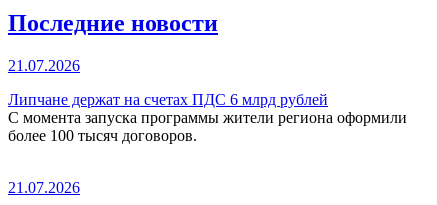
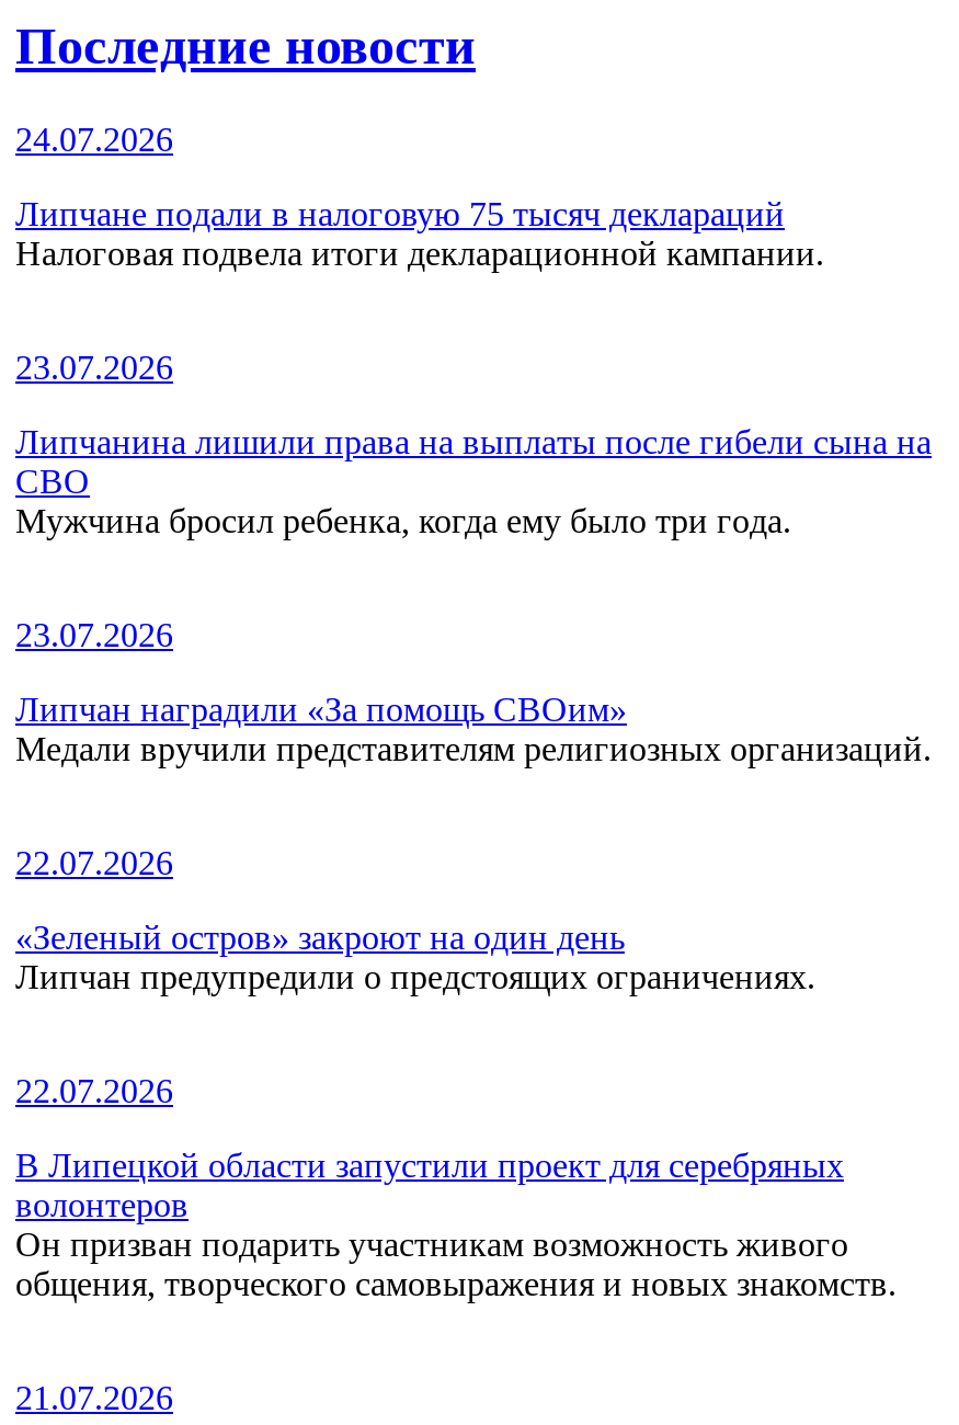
[8,57,407,144] 21.07.2026 | Липчане держат на счетах ПДС 6 млрд рублей | С момента запуска программы жители региона оформили | более 100 тысяч договоров. -> [15,120,932,1302] 24.07.2026 | Липчане подали в налоговую 75 тысяч деклараций | Налоговая подвела итоги декларационной кампании. | 23.07.2026 | Липчанина лишили права на выплаты после гибели сына на | СВО | Мужчина бросил ребенка, когда ему было три года. | 23.07.2026 | Липчан наградили «За помощь СВОим» | Медали вручили представителям религиозных организаций. | 22.07.2026 | «Зеленый остров» закроют на один день | Липчан предупредили о предстоящих ограничениях. | 22.07.2026 | В Липецкой области запустили проект для серебряных | волонтеров | Он призван подарить участникам возможность живого | общения, творческого самовыражения и новых знакомств.

